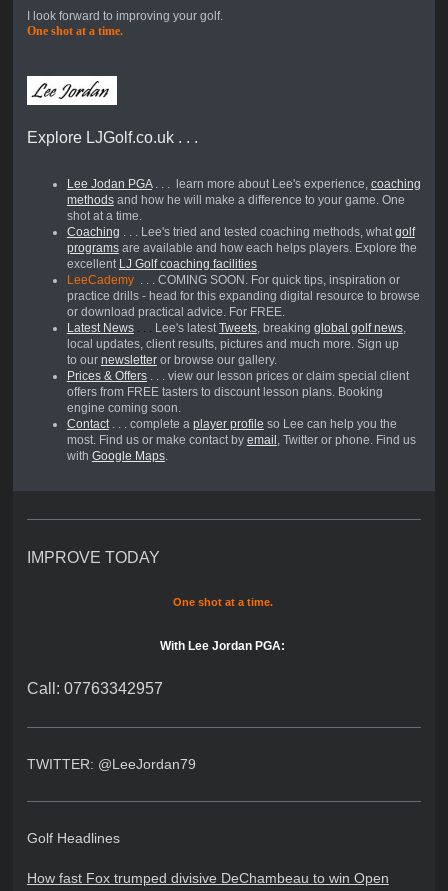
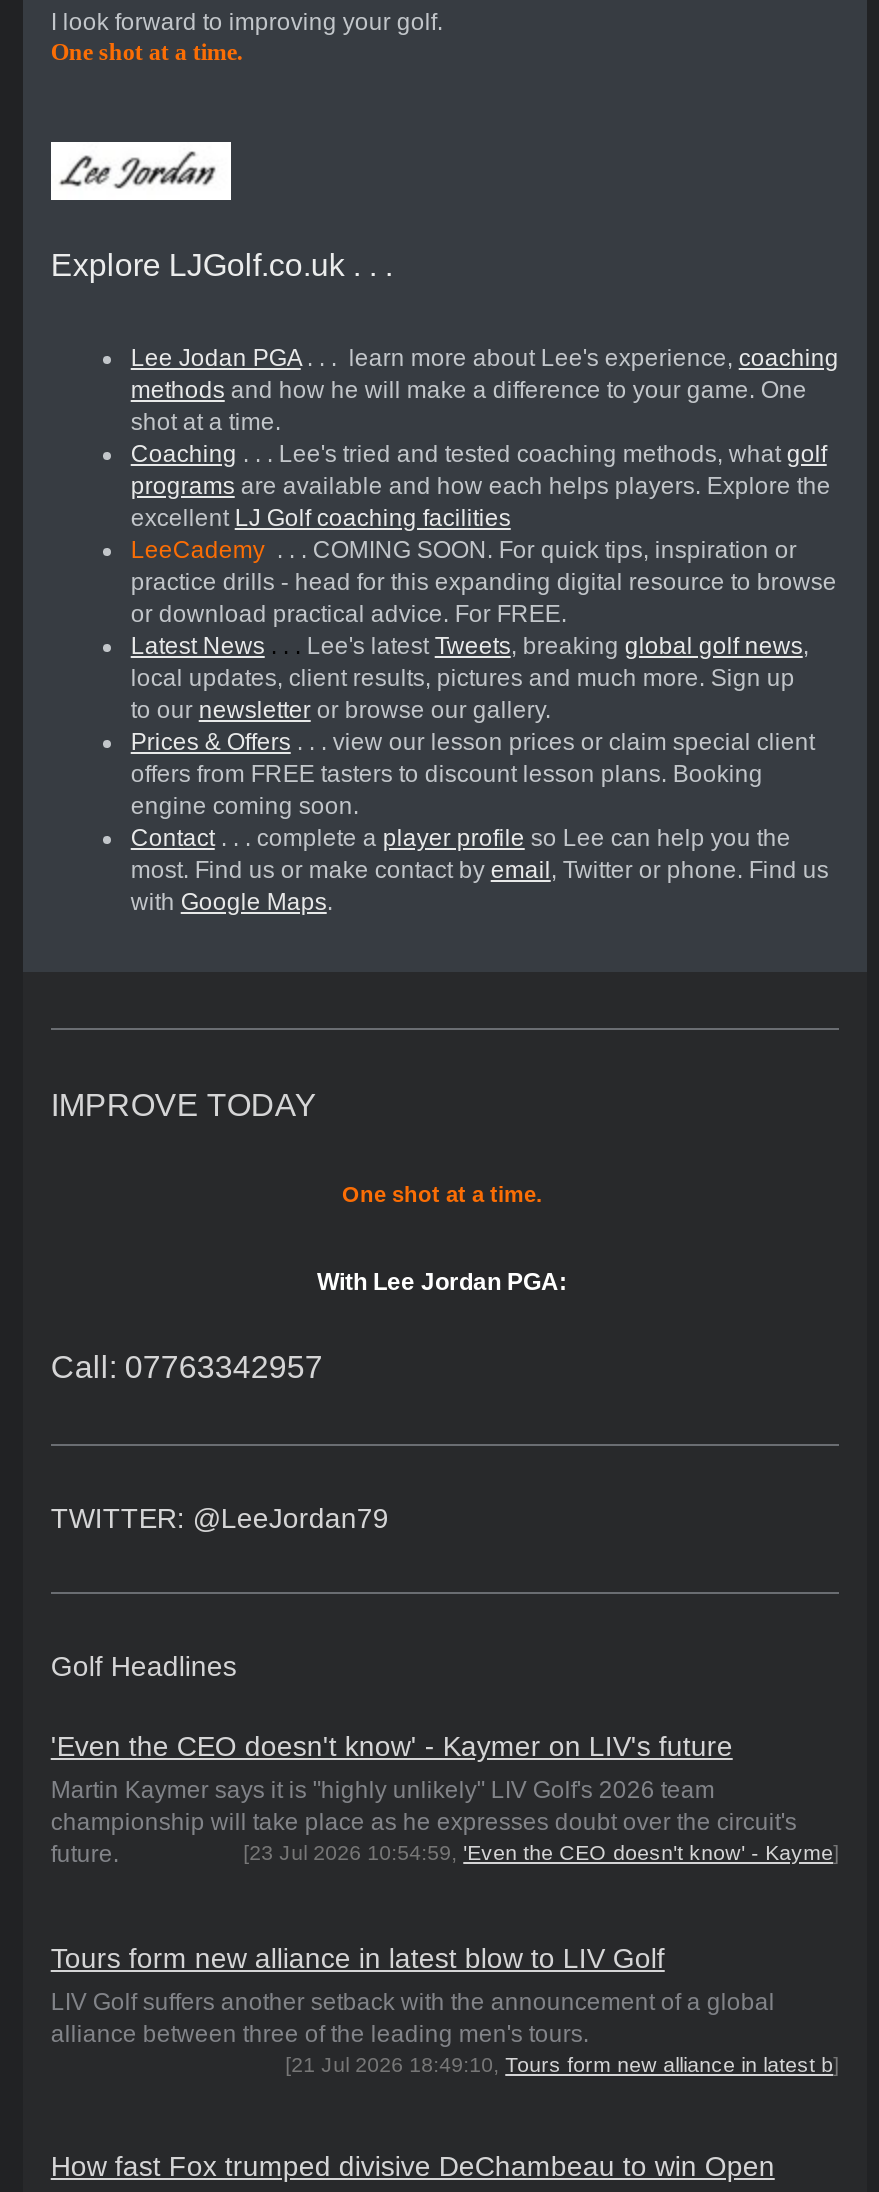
none -> [51,1729,839,2075] 'Even the CEO doesn't know' - Kaymer on LIV's future | Martin Kaymer says it is "highly unlikely" LIV Golf's 2026 team | championship will take place as he expresses doubt over the circuit's | future. | [23 Jul 2026 10:54:59, 'Even the CEO doesn't know' - Kayme] | Tours form new alliance in latest blow to LIV Golf | LIV Golf suffers another setback with the announcement of a global | alliance between three of the leading men's tours. | [21 Jul 2026 18:49:10, Tours form new alliance in latest b]

